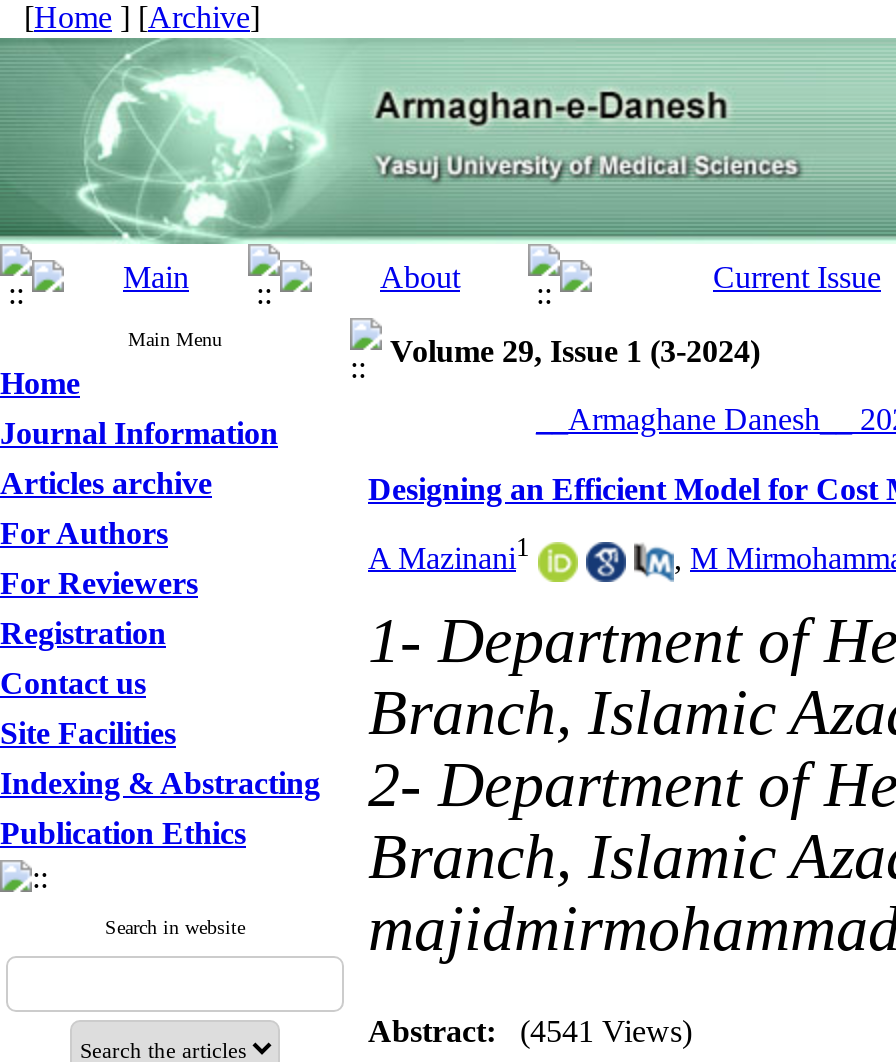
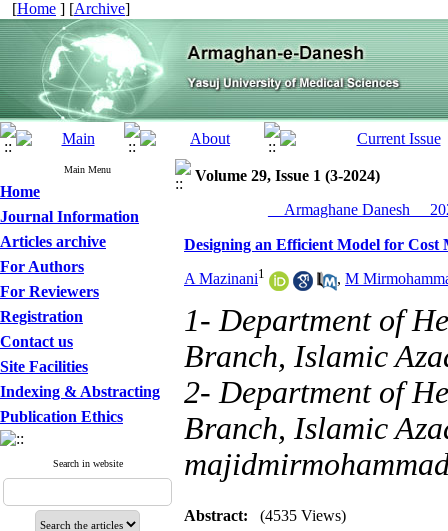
[368,1014,692,1048] Abstract: (4541 Views) -> [184,507,346,524] Abstract: (4535 Views)

